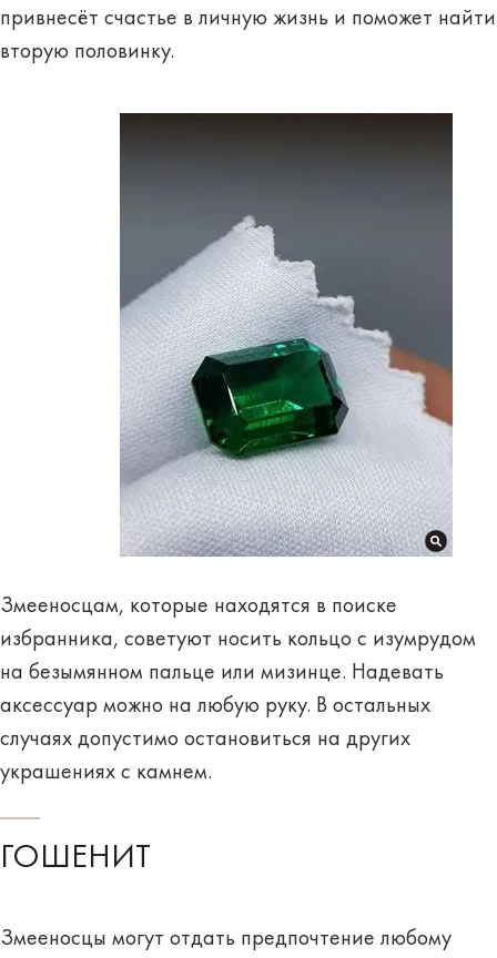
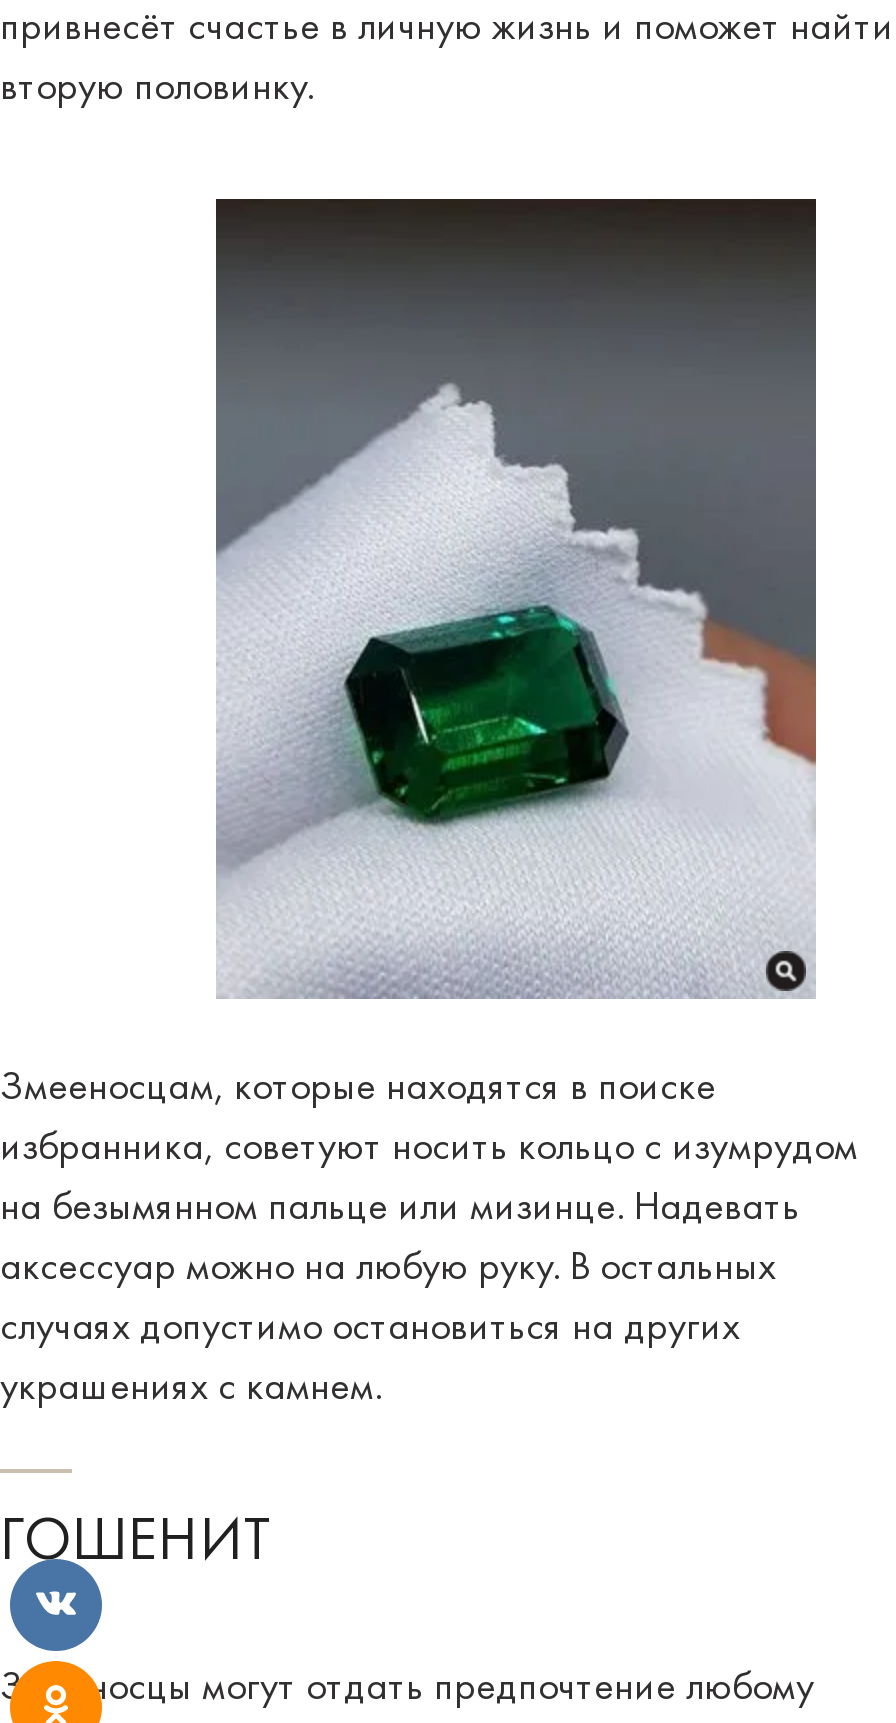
none -> [8,1579,104,1665] [image]

